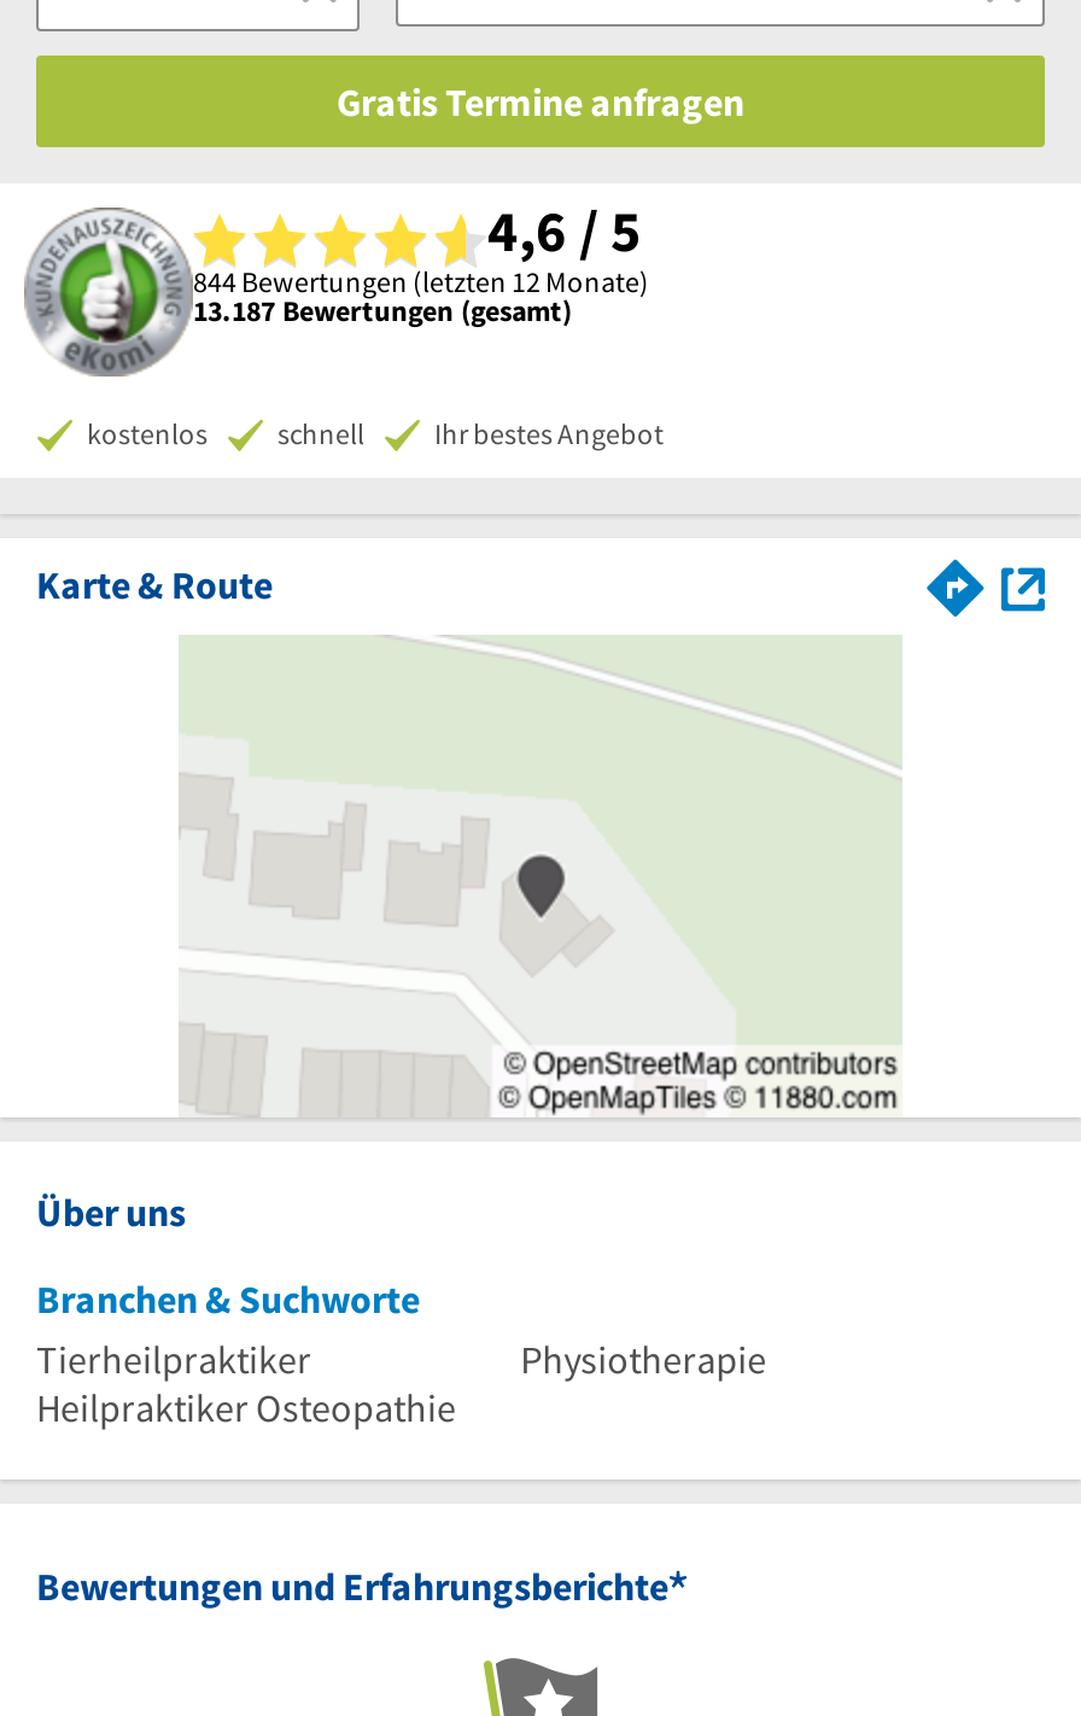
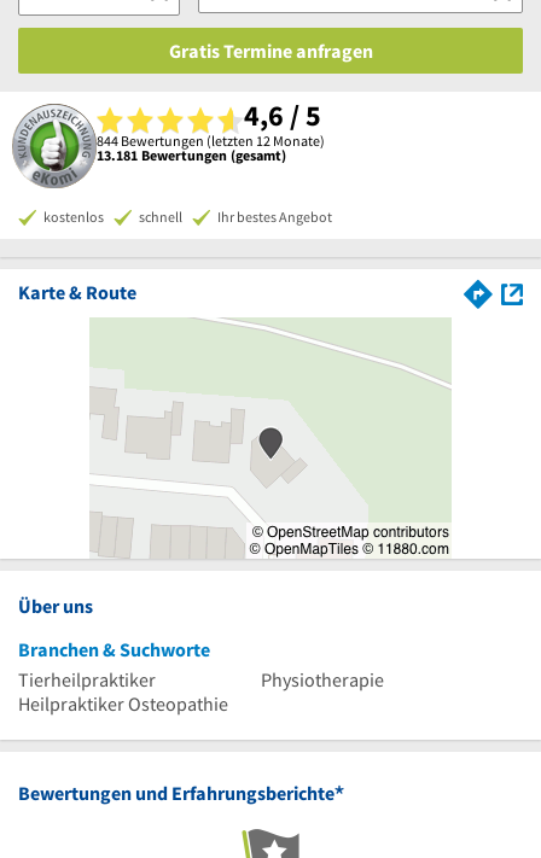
[193,291,572,328] 13.187 Bewertungen (gesamt) -> [97,146,286,164] 13.181 Bewertungen (gesamt)

